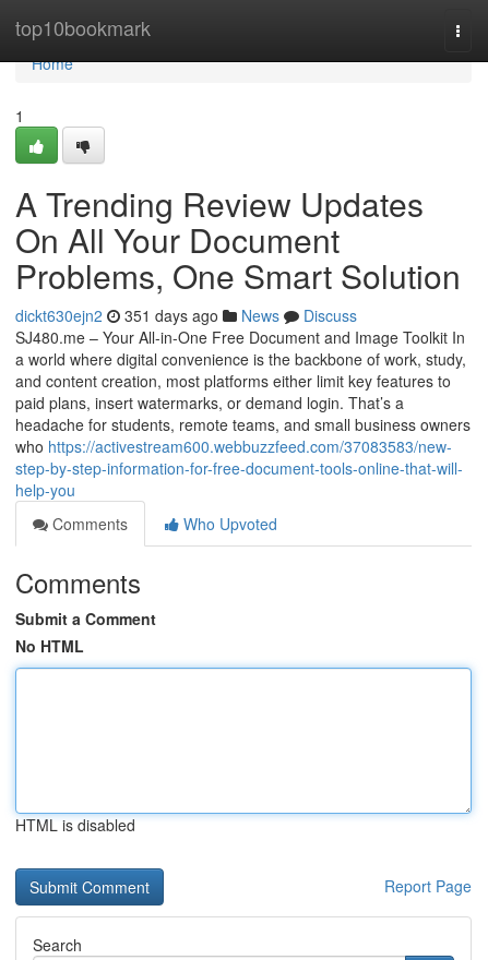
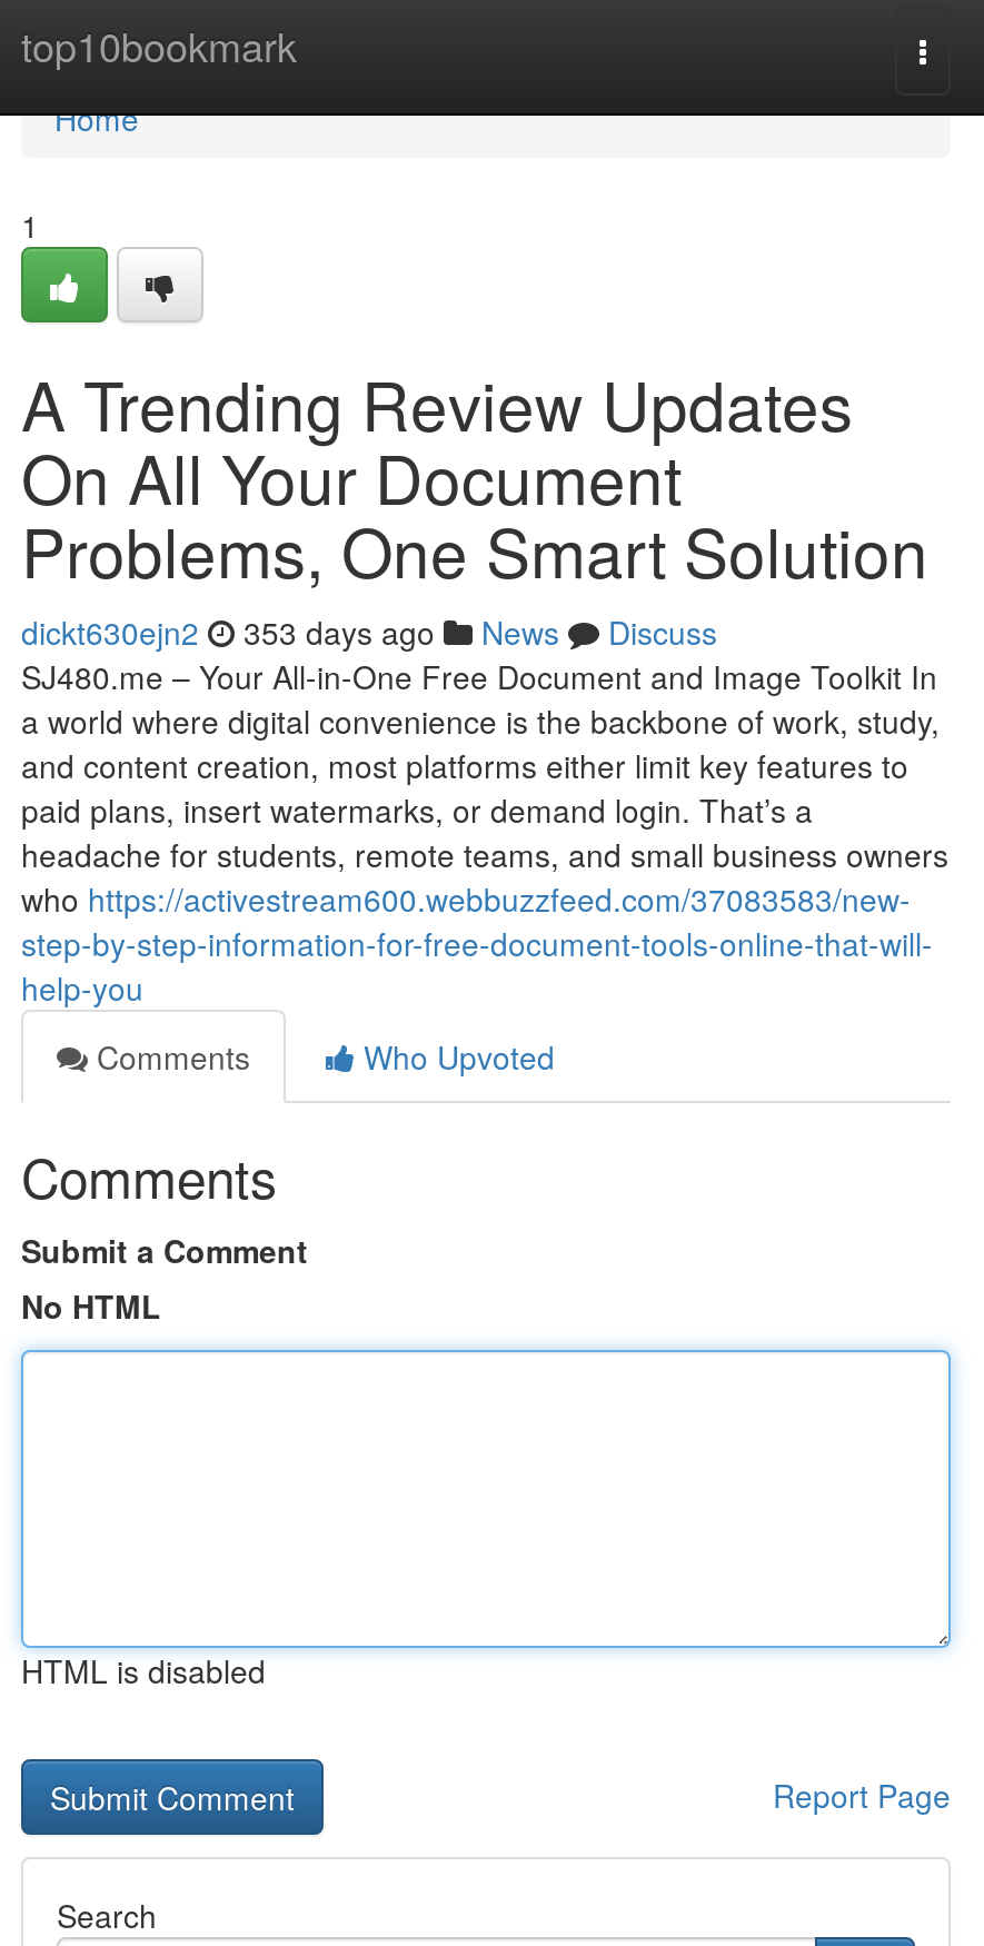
[15,304,357,326] dickt630ejn2 351 days ago News Discuss -> [21,609,717,654] dickt630ejn2 353 days ago News Discuss

